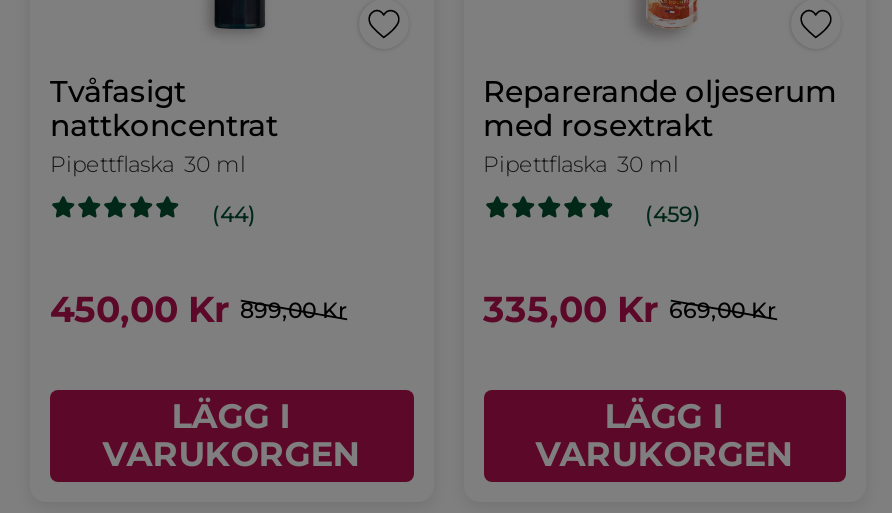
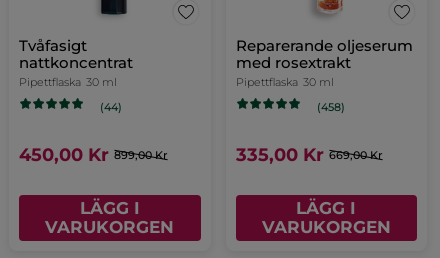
[645,200,701,228] (459) -> [316,100,344,114] (458)

